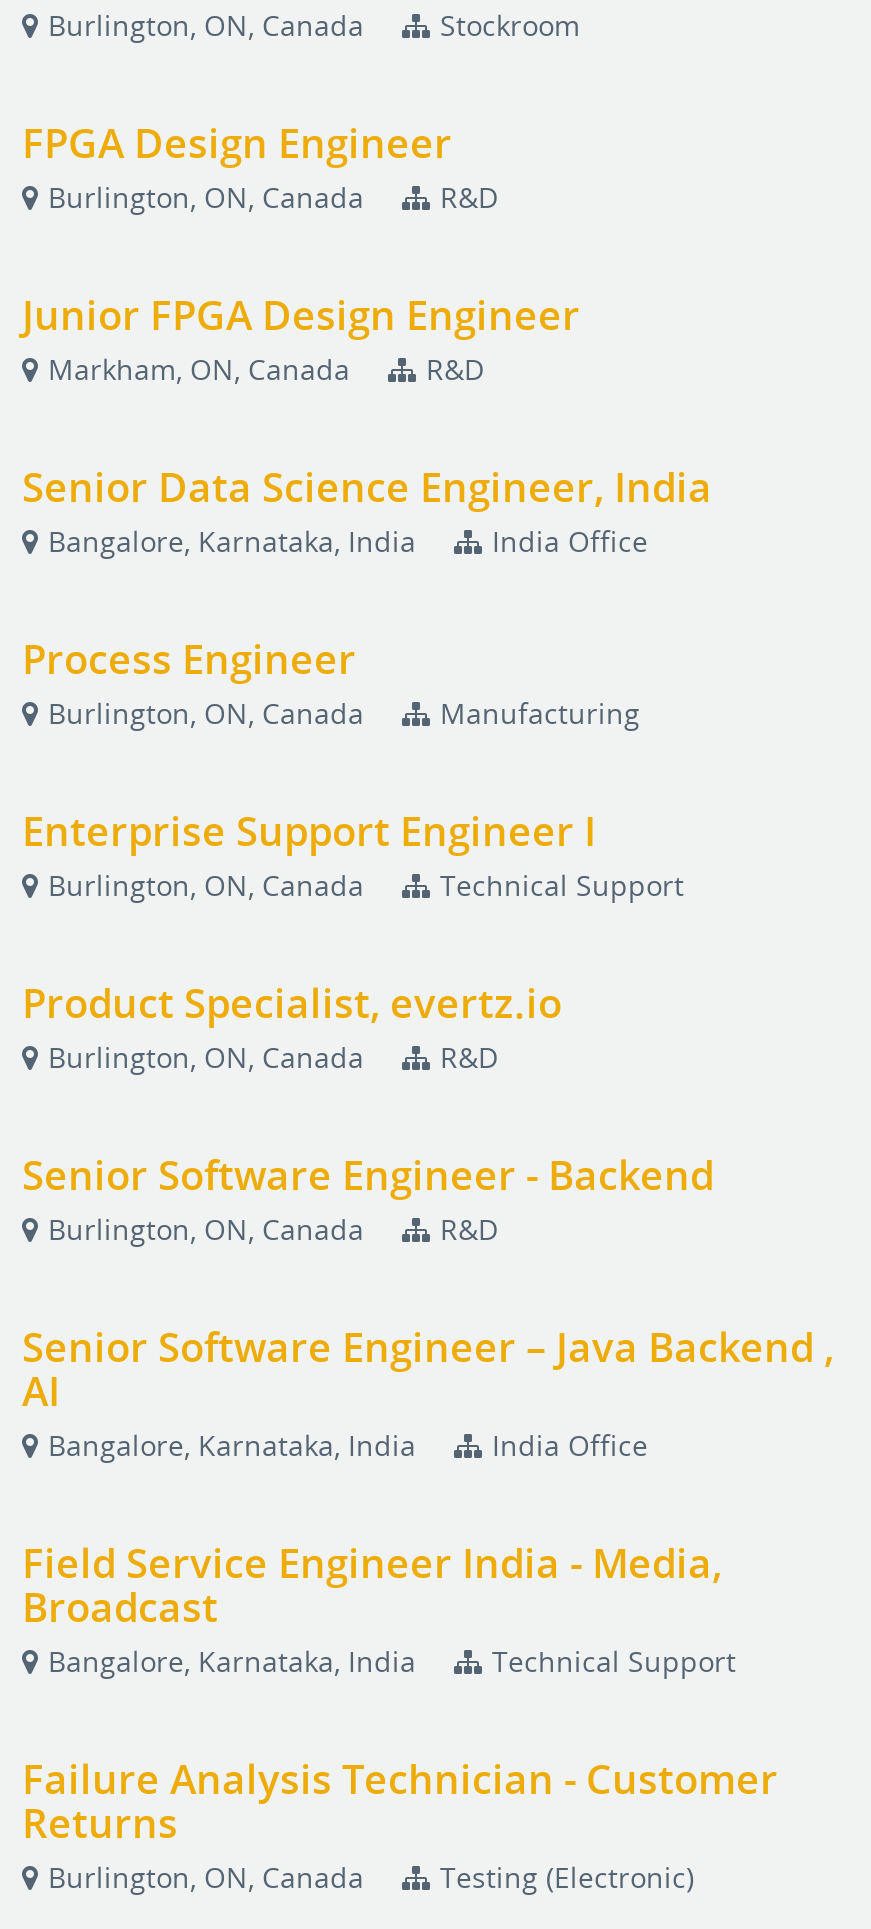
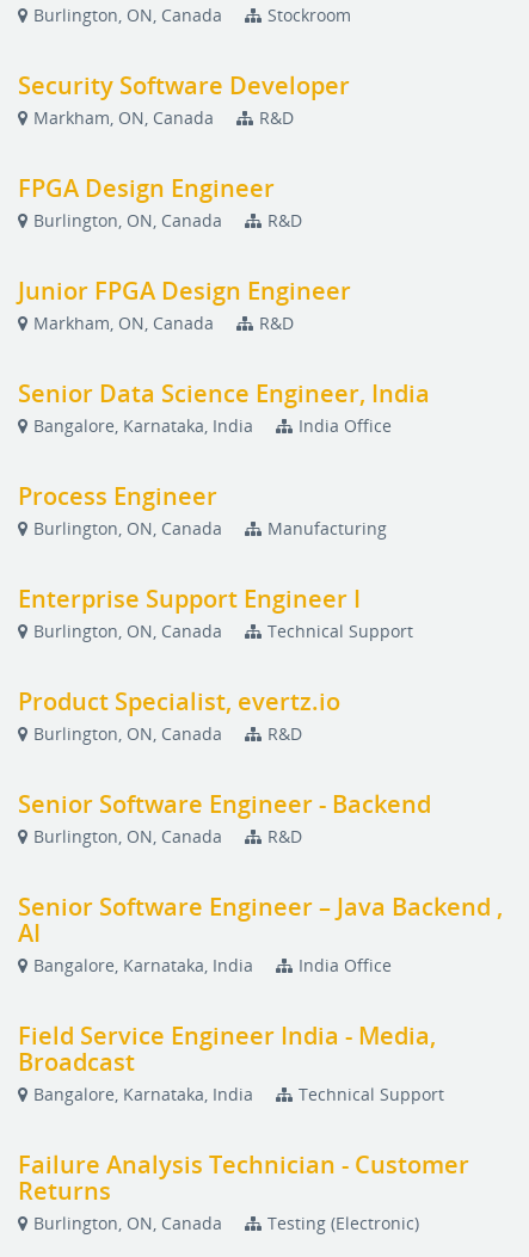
none -> [18,69,350,129] Security Software Developer | Markham, ON, Canada | R&D

